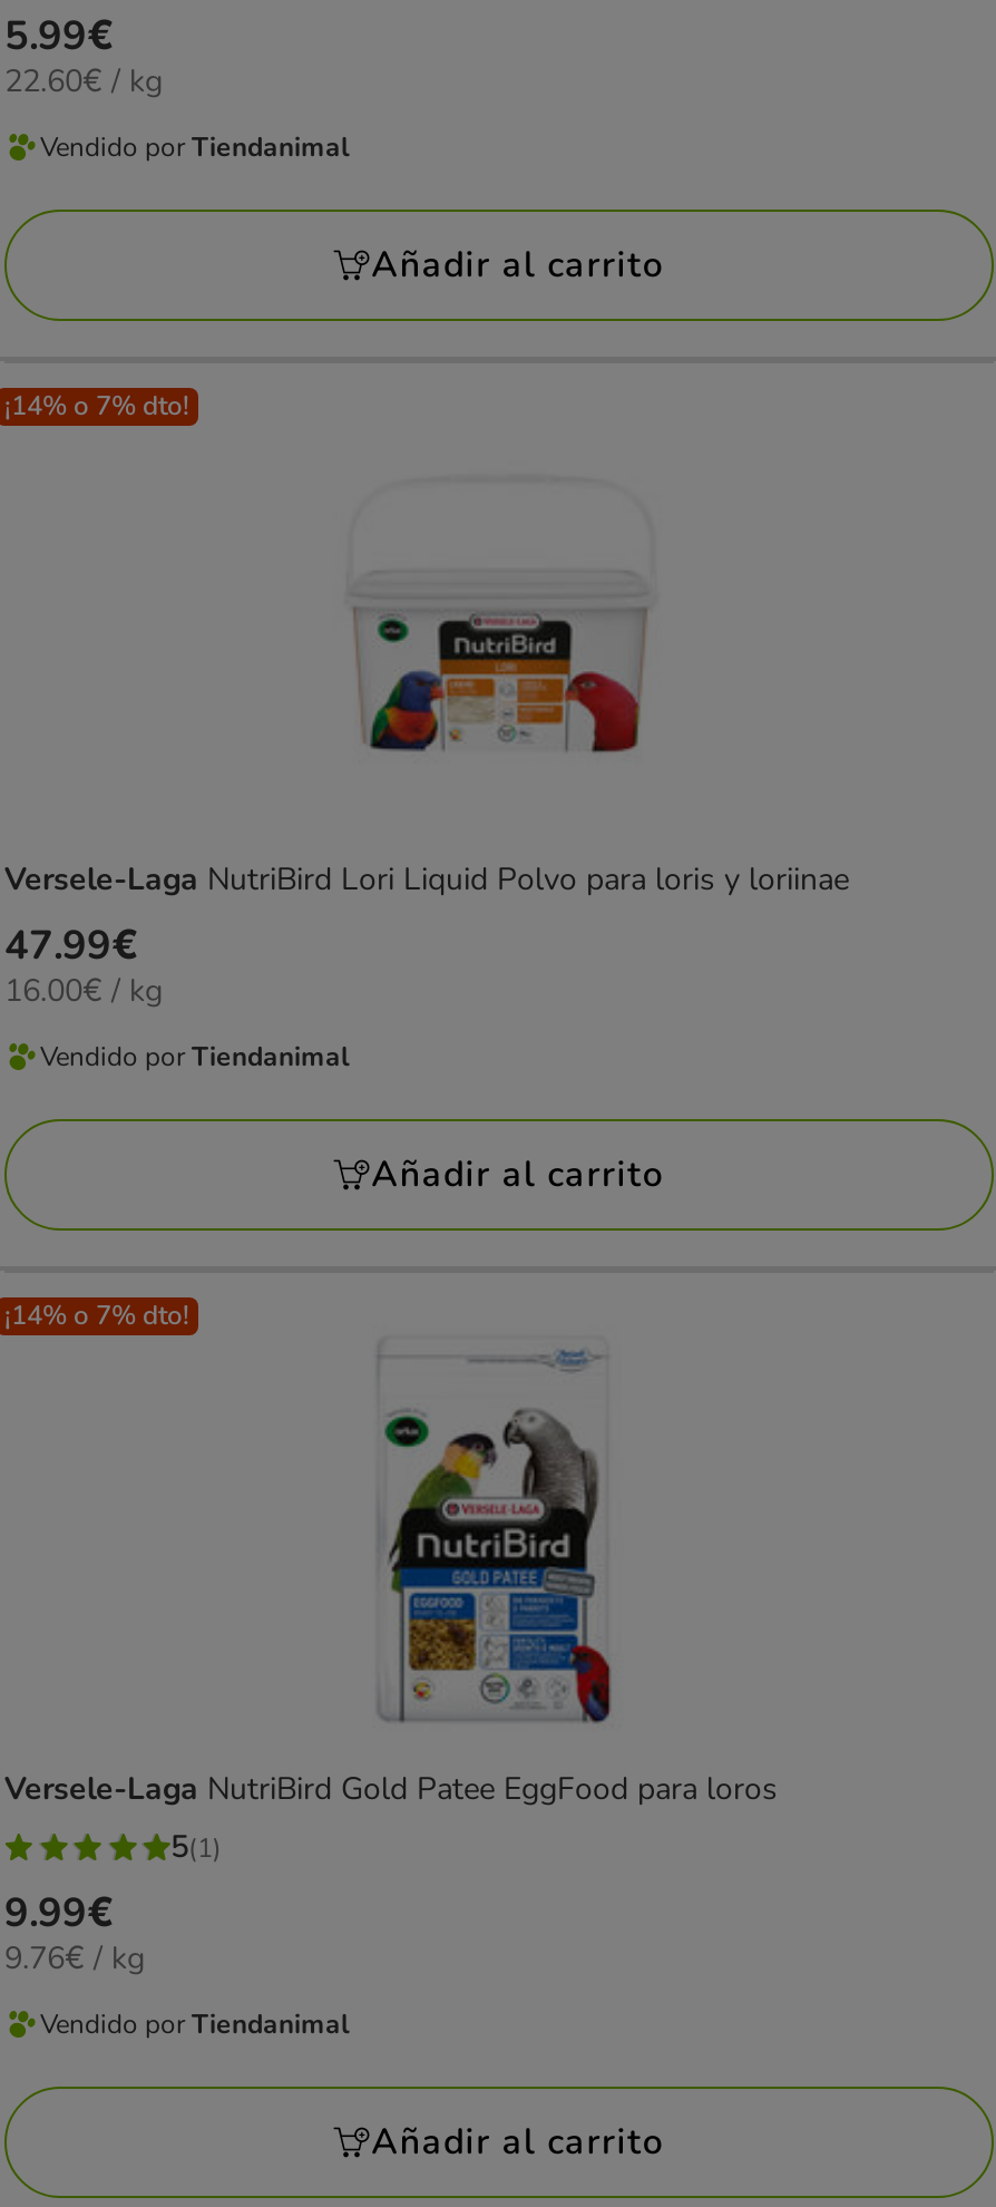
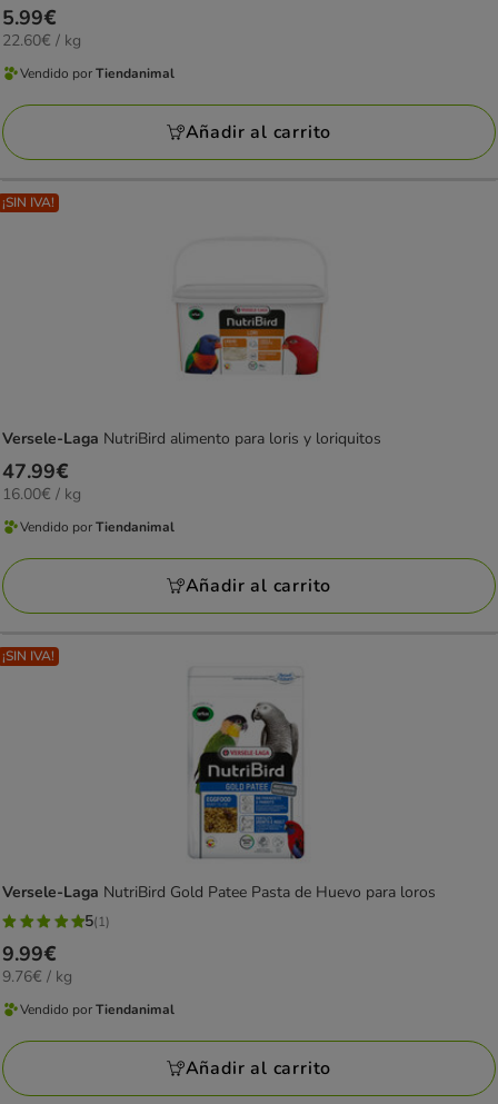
[4,388,189,424] ¡14% o 7% dto! -> [2,194,54,211] ¡SIN IVA!
[4,859,849,901] Versele-Laga NutriBird Lori Liquid Polvo para loris y loriinae -> [2,428,381,449] Versele-Laga NutriBird alimento para loris y loriquitos
[4,1298,189,1334] ¡14% o 7% dto! -> [2,647,54,665] ¡SIN IVA!
[4,1768,778,1811] Versele-Laga NutriBird Gold Patee EggFood para loros -> [2,882,436,903] Versele-Laga NutriBird Gold Patee Pasta de Huevo para loros

